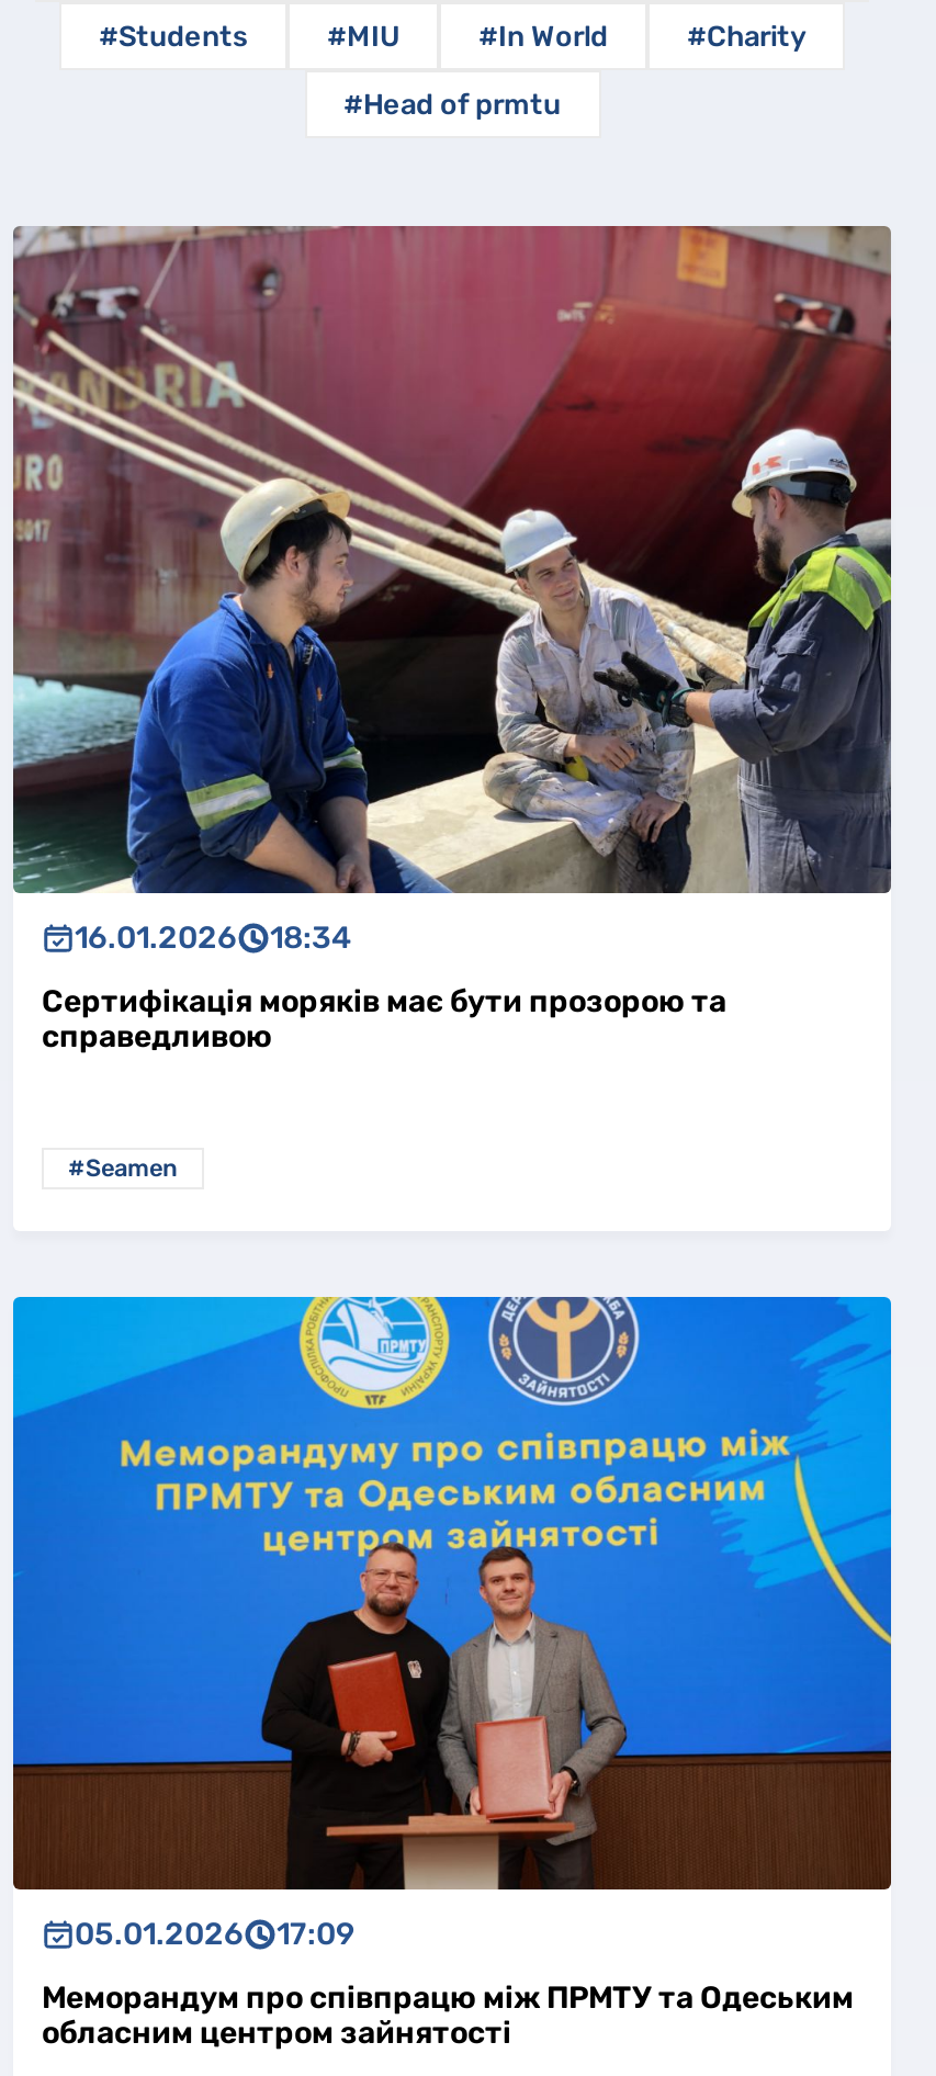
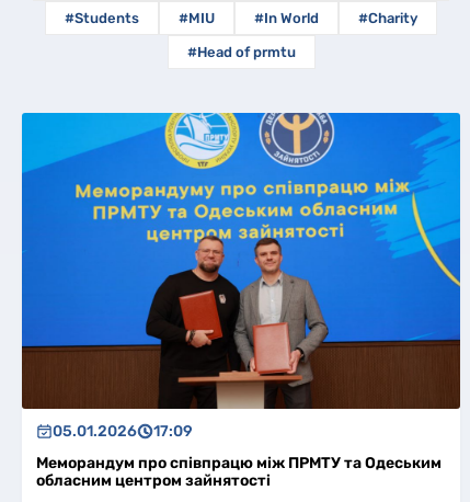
[11,224,893,1055] [image] | 16.01.2026 | 18:34 | Сертифікація моряків має бути прозорою та | справедливою -> none
[68,1154,178,1183] #Seamen -> none

